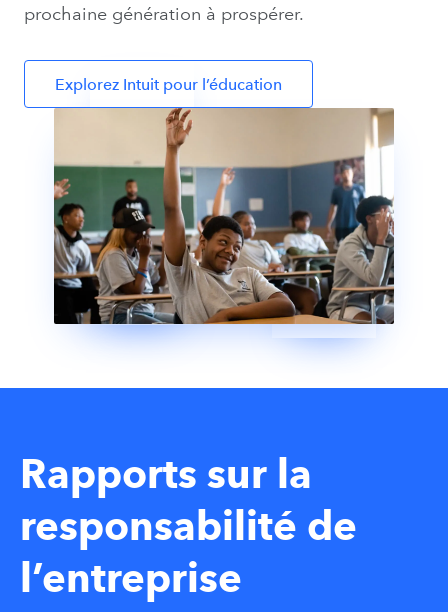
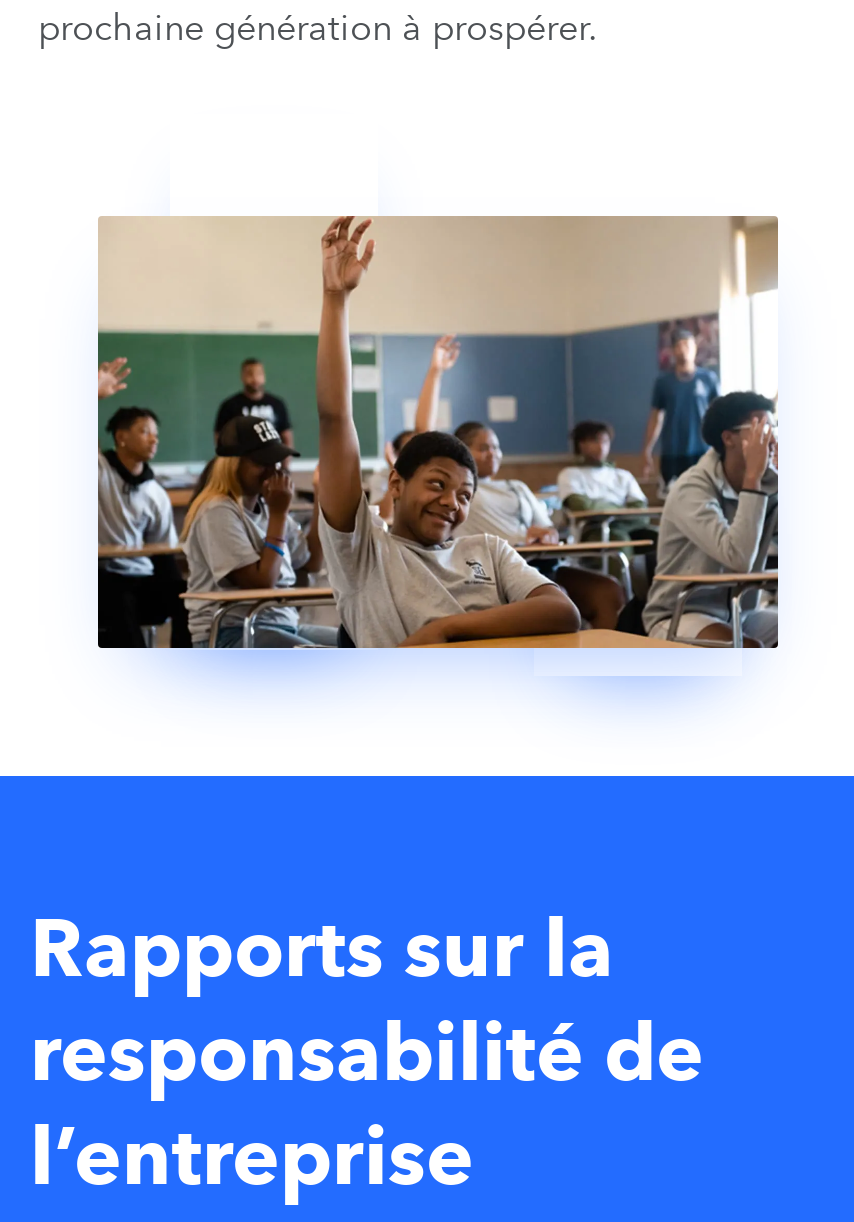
[55,75,282,94] Explorez Intuit pour l’éducation -> none

